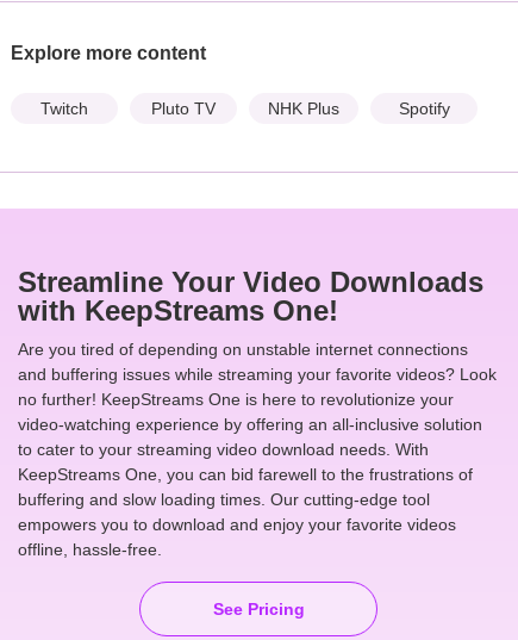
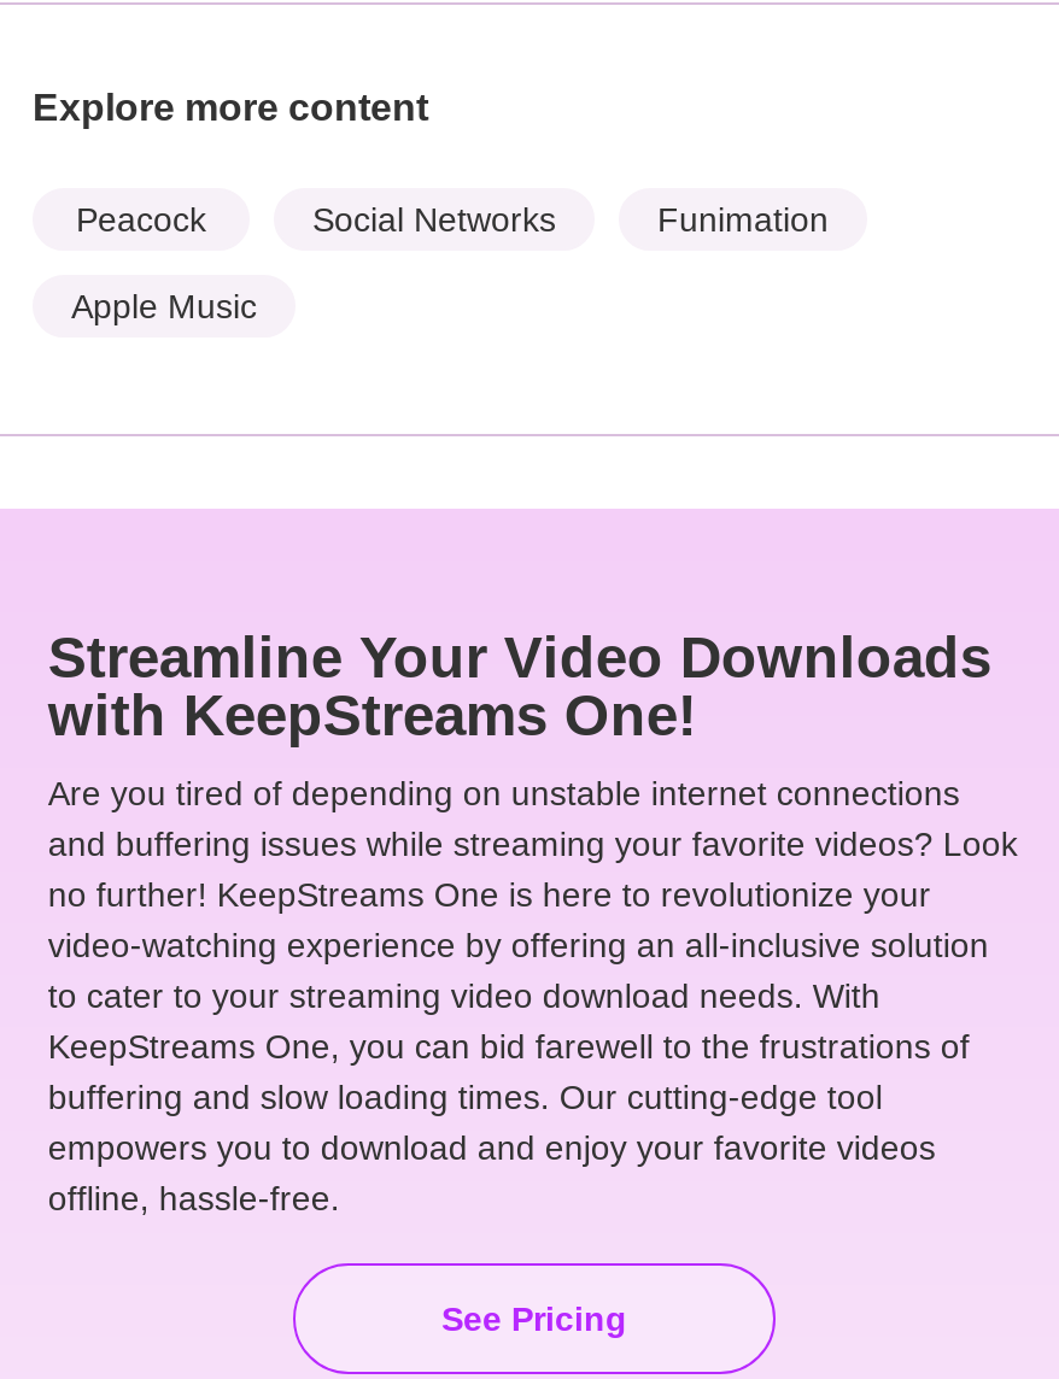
[40,99,450,118] Twitch | Pluto TV | NHK Plus | Spotify -> [71,200,829,325] Peacock | Social Networks | Funimation | Apple Music

